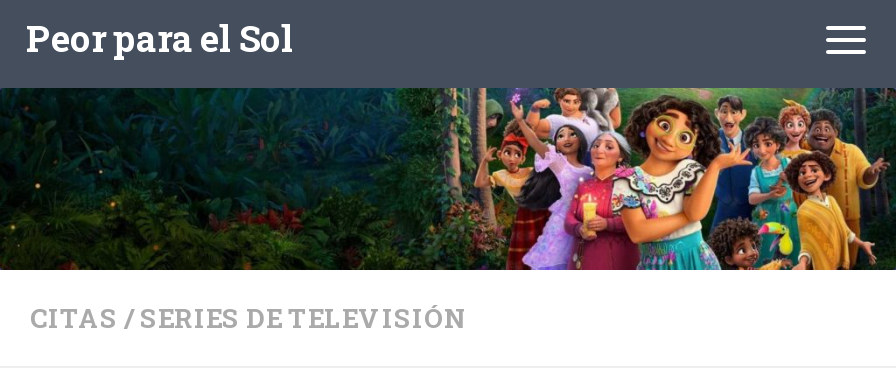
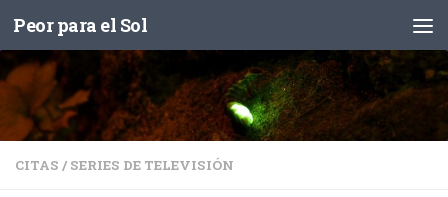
[6,86,890,272] [image] -> [3,49,445,142] [image]

